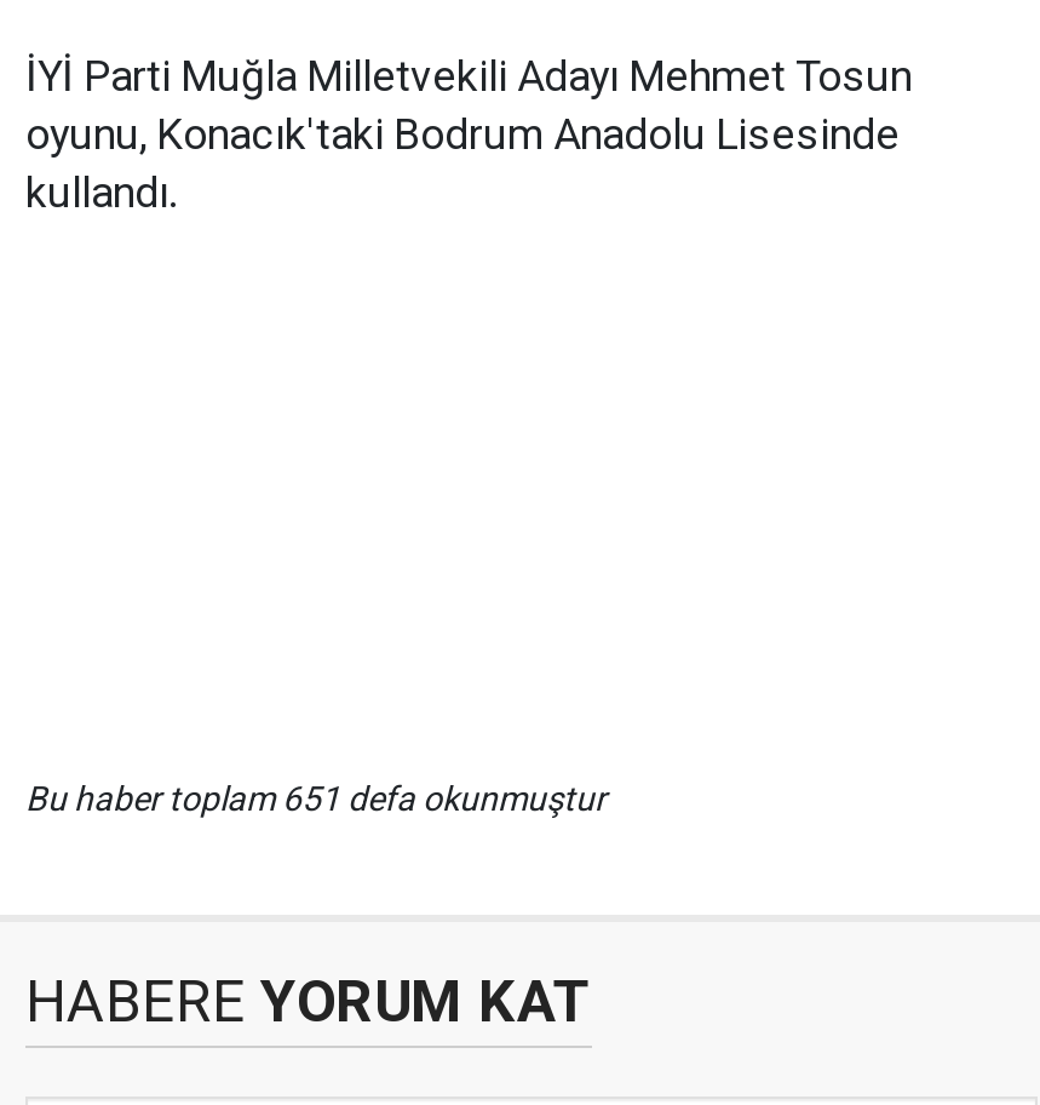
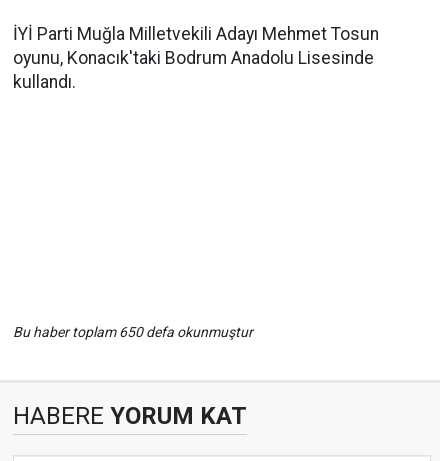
[25,779,607,818] Bu haber toplam 651 defa okunmuştur -> [13,324,253,340] Bu haber toplam 650 defa okunmuştur

